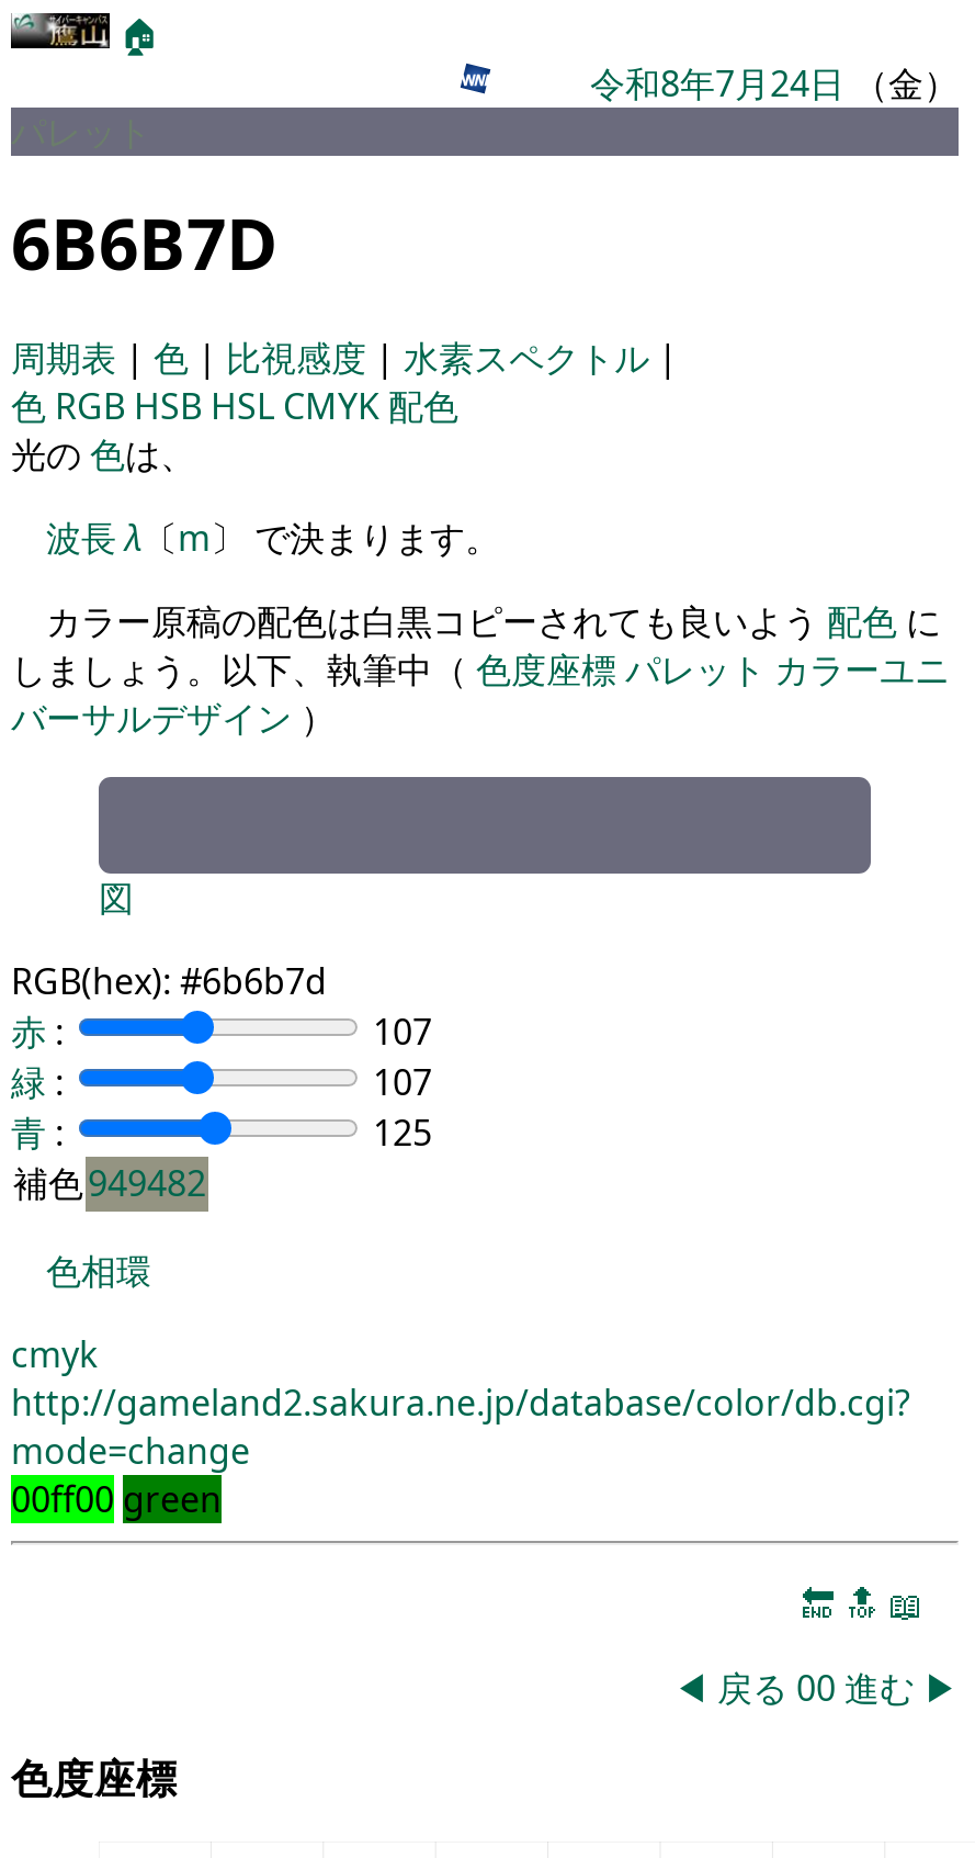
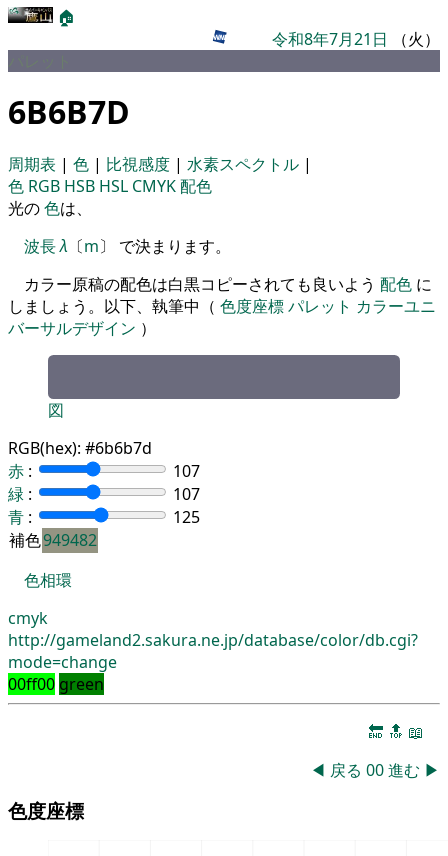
[590,59,959,108] 令和8年7月24日（金） -> [272,28,440,50] 令和8年7月21日（火）

